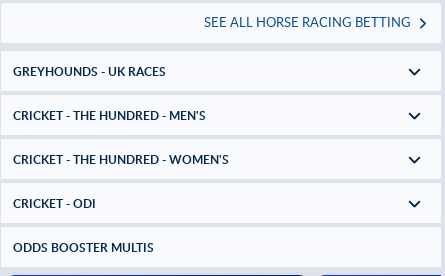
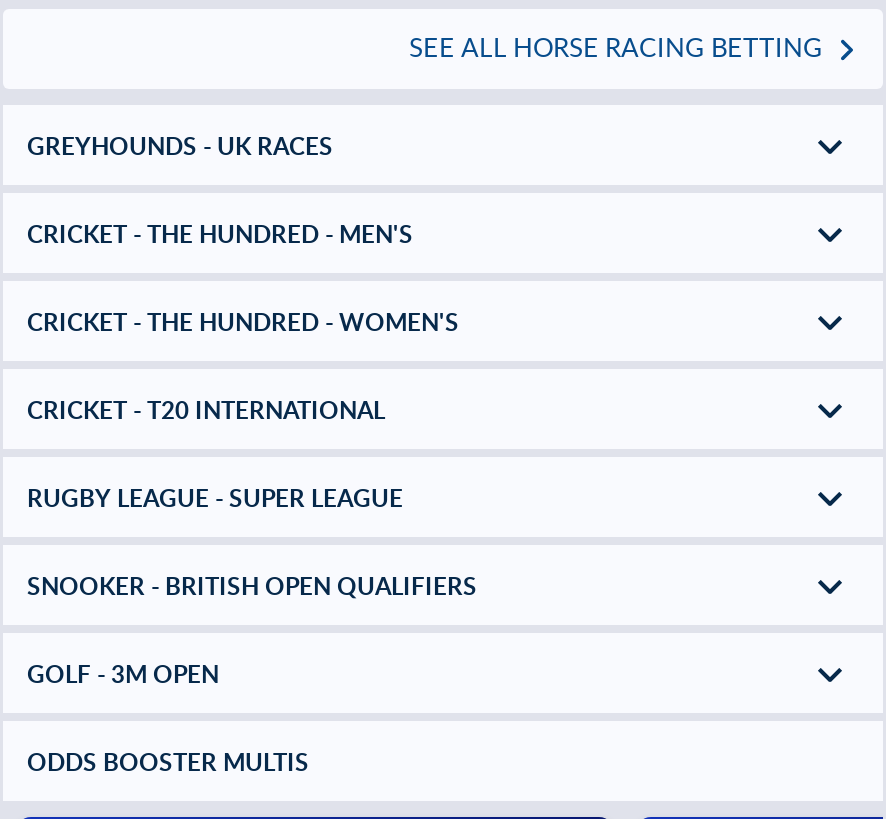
[13,195,96,212] CRICKET - ODI -> [27,392,477,690] CRICKET - T20 INTERNATIONAL | RUGBY LEAGUE - SUPER LEAGUE | SNOOKER - BRITISH OPEN QUALIFIERS | GOLF - 3M OPEN

